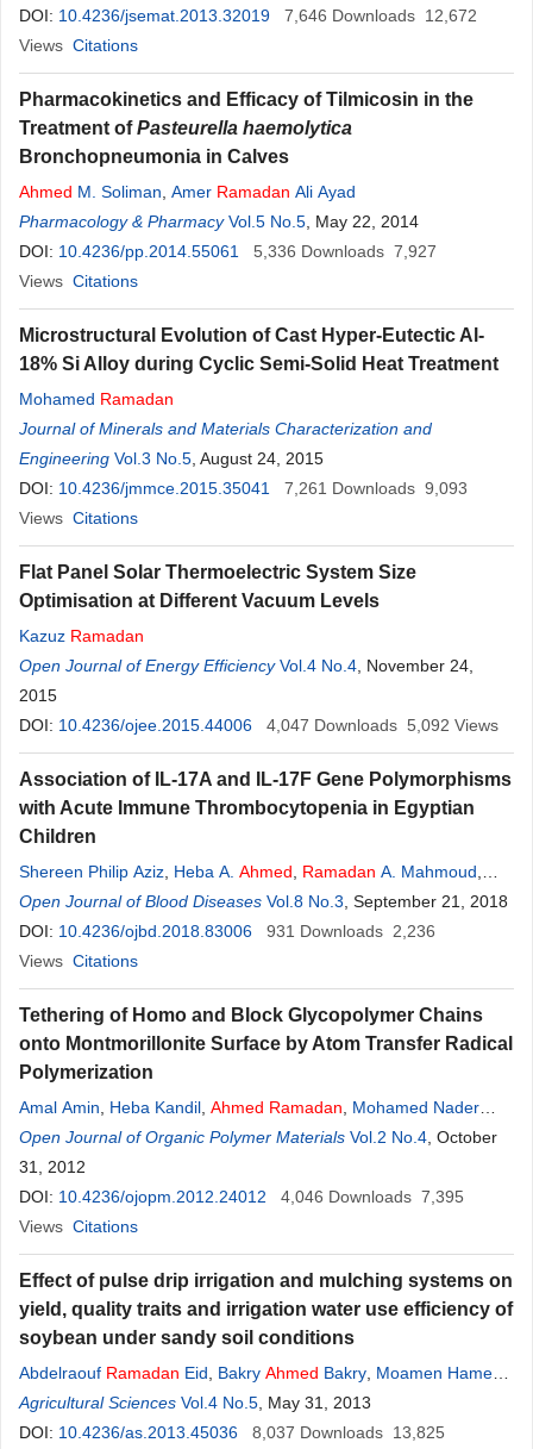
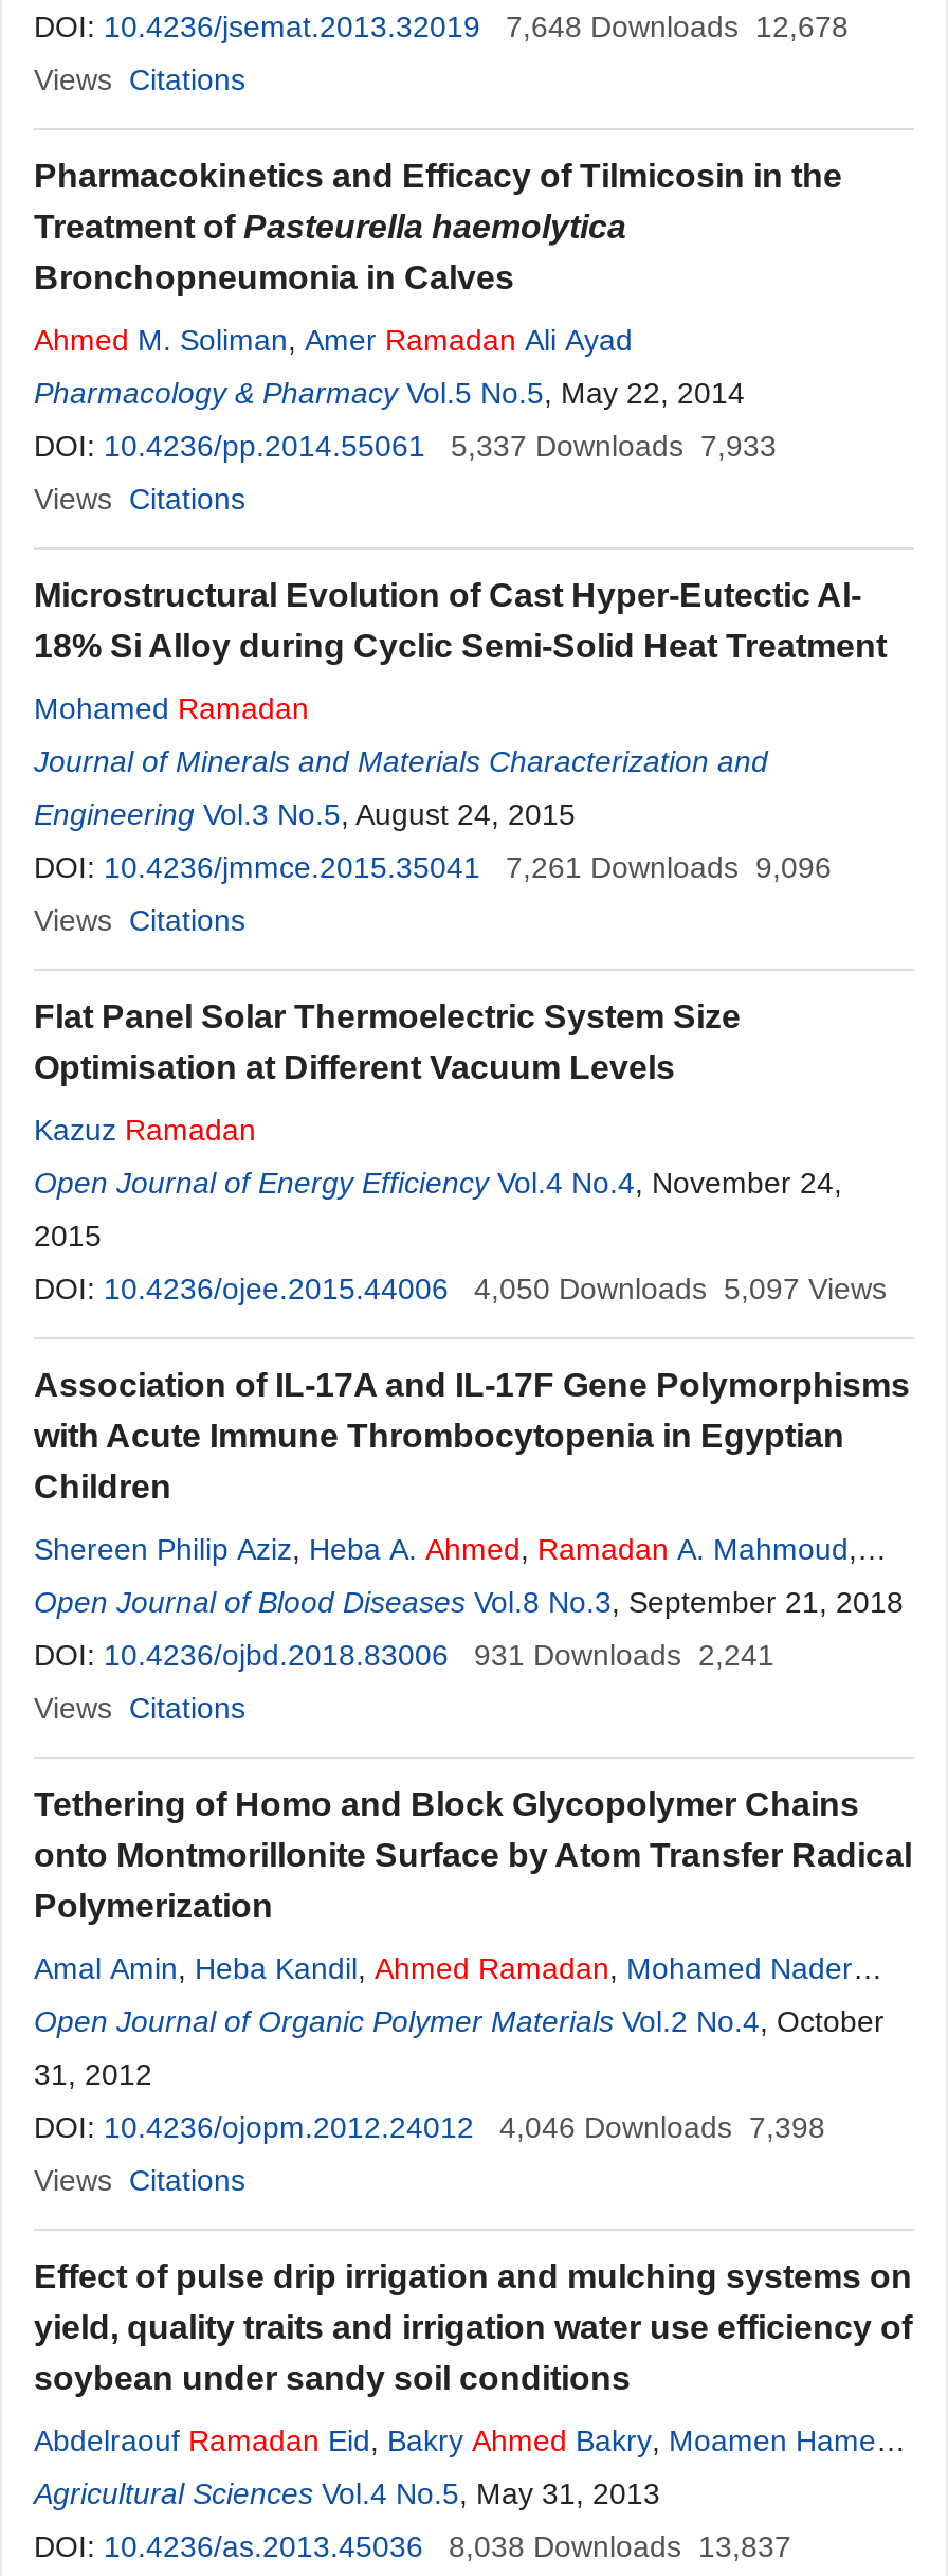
[19,6,477,25] DOI: 10.4236/jsemat.2013.32019 7,646 Downloads 12,672 -> [34,10,849,43] DOI: 10.4236/jsemat.2013.32019 7,648 Downloads 12,678
[19,242,437,261] DOI: 10.4236/pp.2014.55061 5,336 Downloads 7,927 -> [34,429,777,463] DOI: 10.4236/pp.2014.55061 5,337 Downloads 7,933
[19,479,468,498] DOI: 10.4236/jmmce.2015.35041 7,261 Downloads 9,093 -> [34,850,832,884] DOI: 10.4236/jmmce.2015.35041 7,261 Downloads 9,096
[266,716,498,735] 4,047 Downloads 5,092 Views -> [474,1272,887,1305] 4,050 Downloads 5,097 Views
[19,922,435,941] DOI: 10.4236/ojbd.2018.83006 931 Downloads 2,236 -> [34,1638,774,1672] DOI: 10.4236/ojbd.2018.83006 931 Downloads 2,241
[19,1187,464,1206] DOI: 10.4236/ojopm.2012.24012 4,046 Downloads 7,395 -> [34,2110,825,2144] DOI: 10.4236/ojopm.2012.24012 4,046 Downloads 7,398
[19,1423,445,1442] DOI: 10.4236/as.2013.45036 8,037 Downloads 13,825 -> [34,2529,791,2563] DOI: 10.4236/as.2013.45036 8,038 Downloads 13,837

